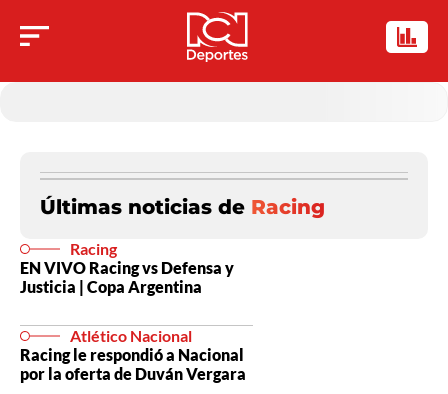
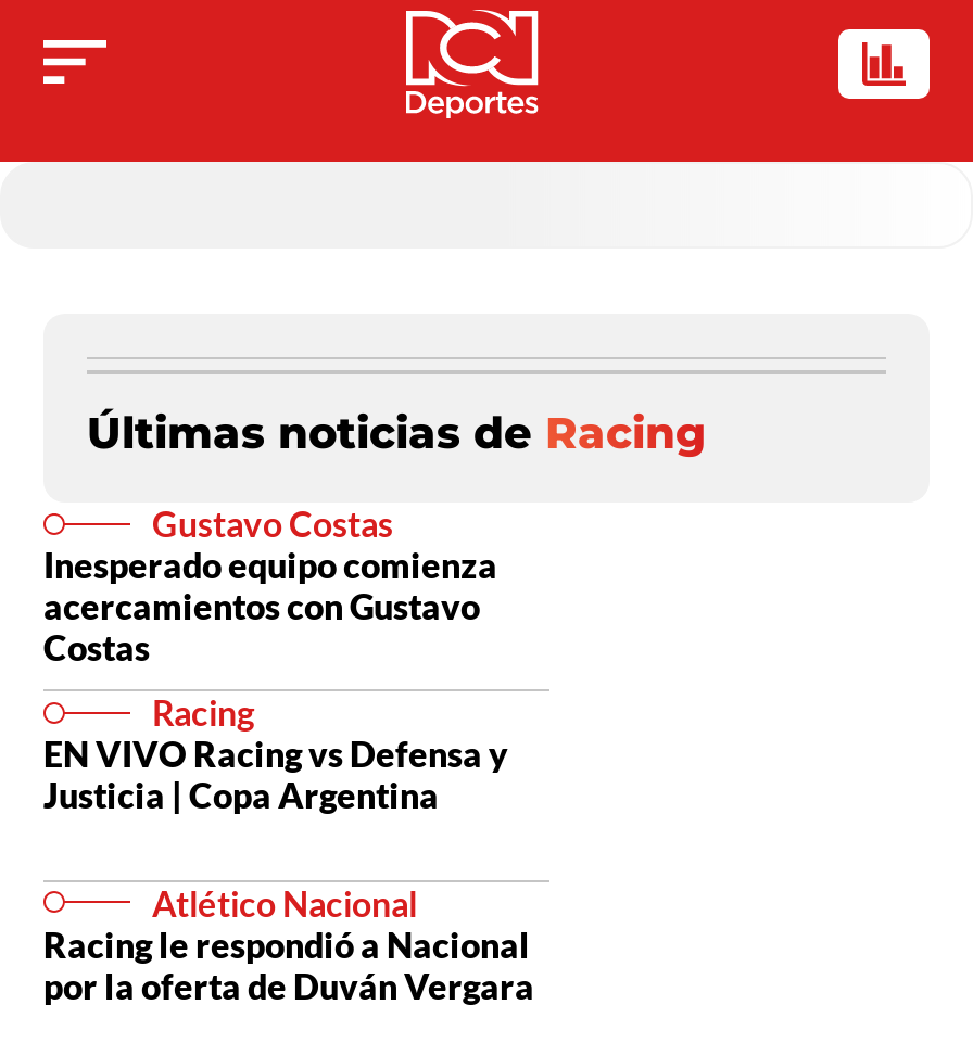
none -> [43,503,497,667] Gustavo Costas | Inesperado equipo comienza | acercamientos con Gustavo | Costas

